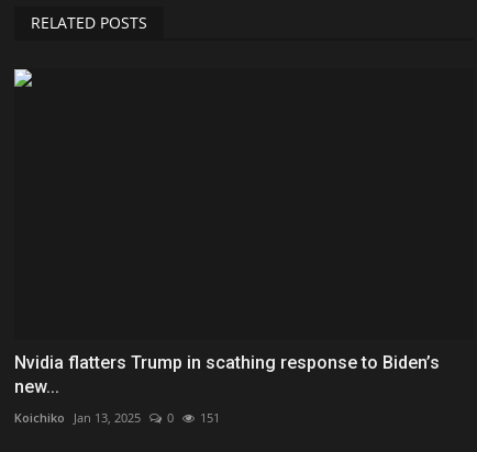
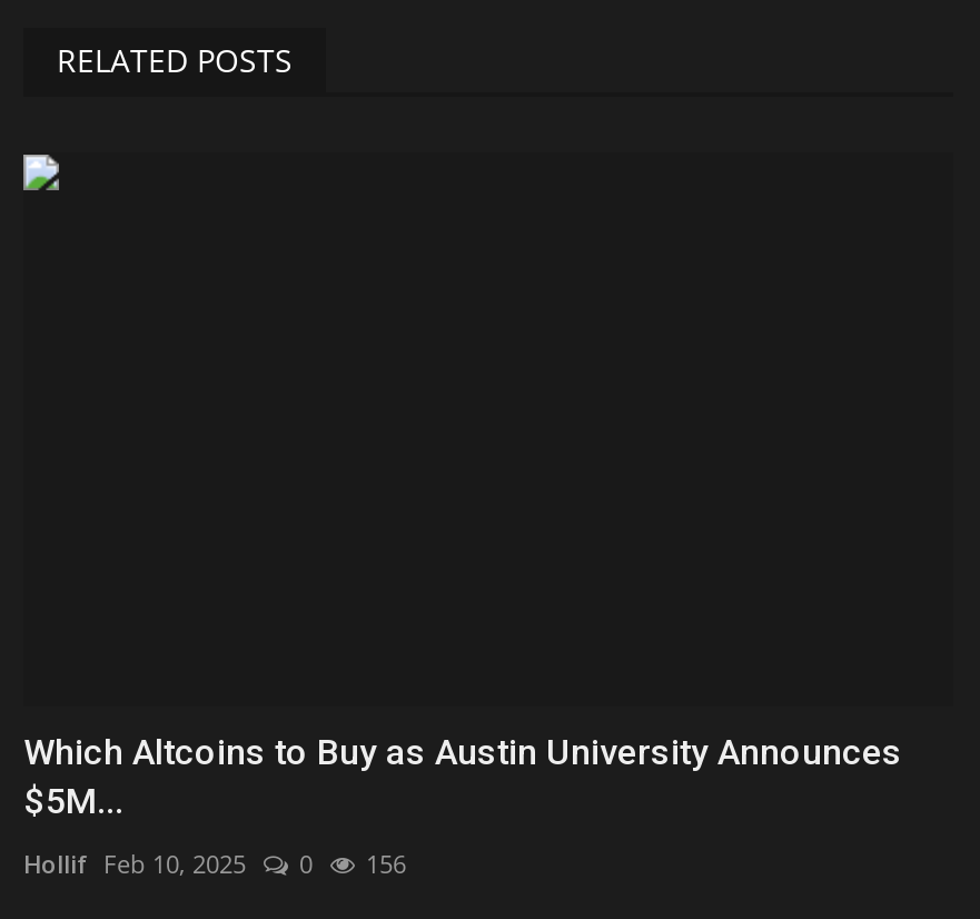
[14,353,440,398] Nvidia flatters Trump in scathing response to Biden’s | new... -> [23,731,902,822] Which Altcoins to Buy as Austin University Announces | $5M...
[14,410,141,426] Koichiko Jan 13, 2025 -> [23,846,246,880] Hollif Feb 10, 2025
[200,410,220,426] 151 -> [366,846,406,880] 156

